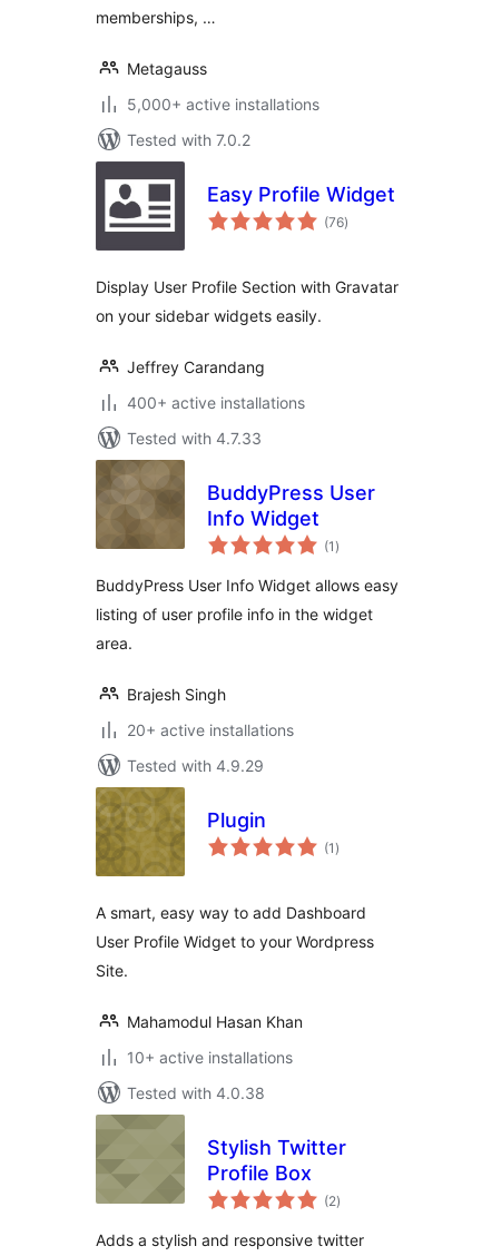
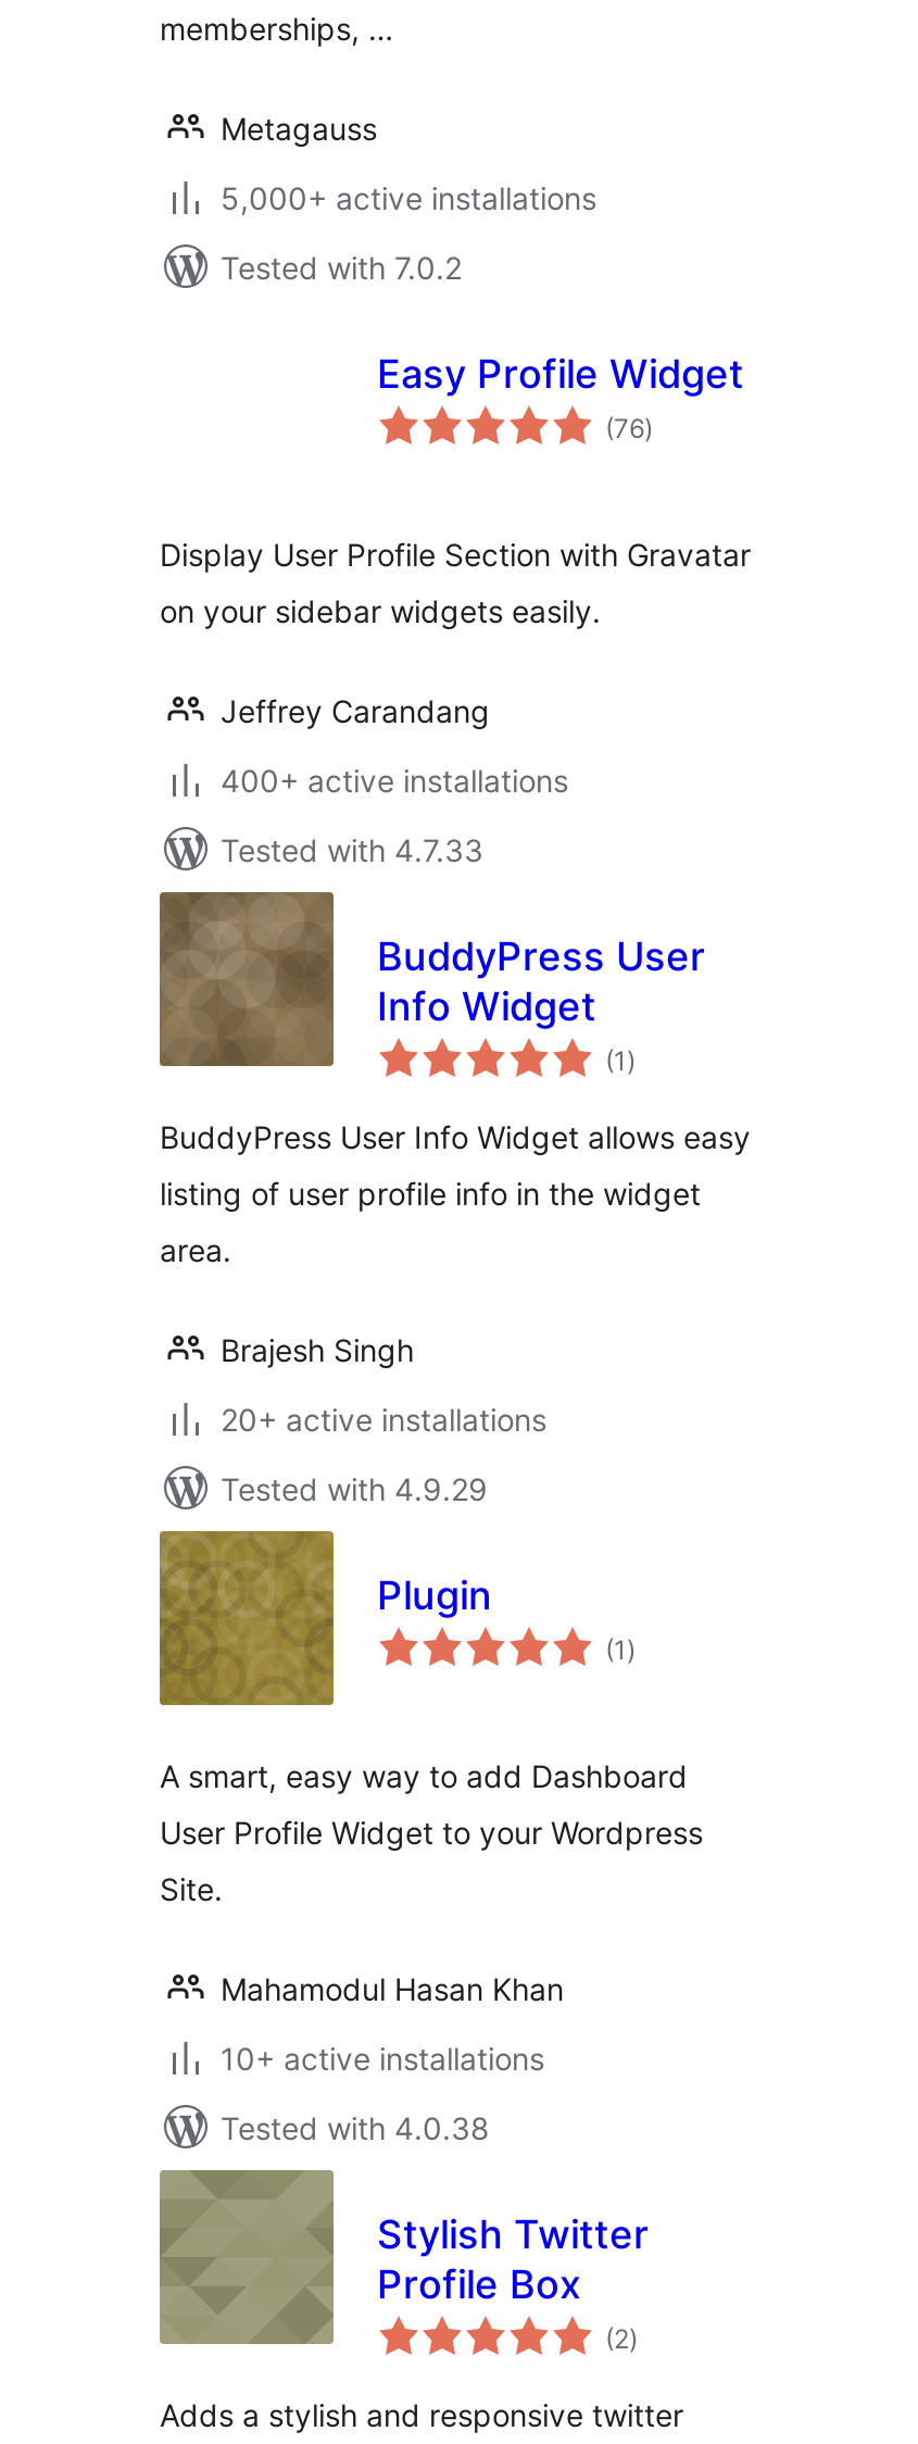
[95,160,186,252] [image] -> none

